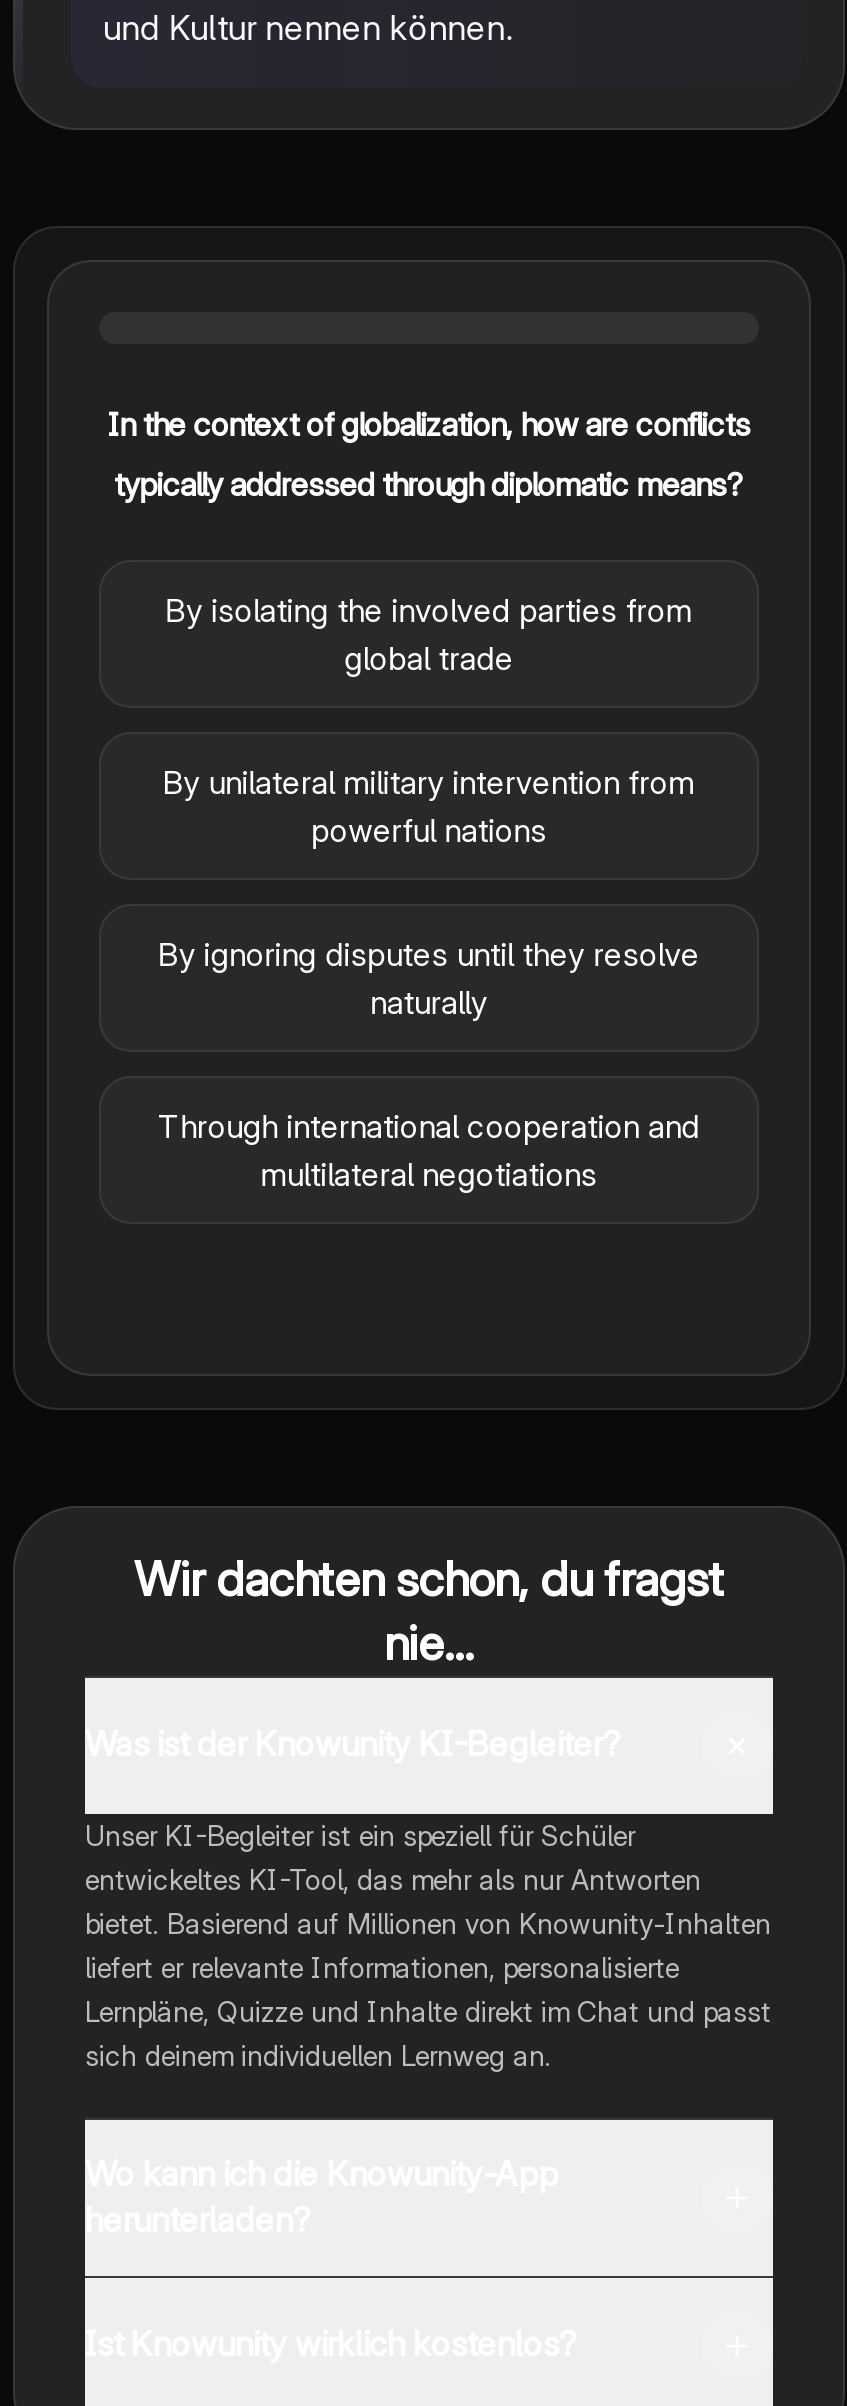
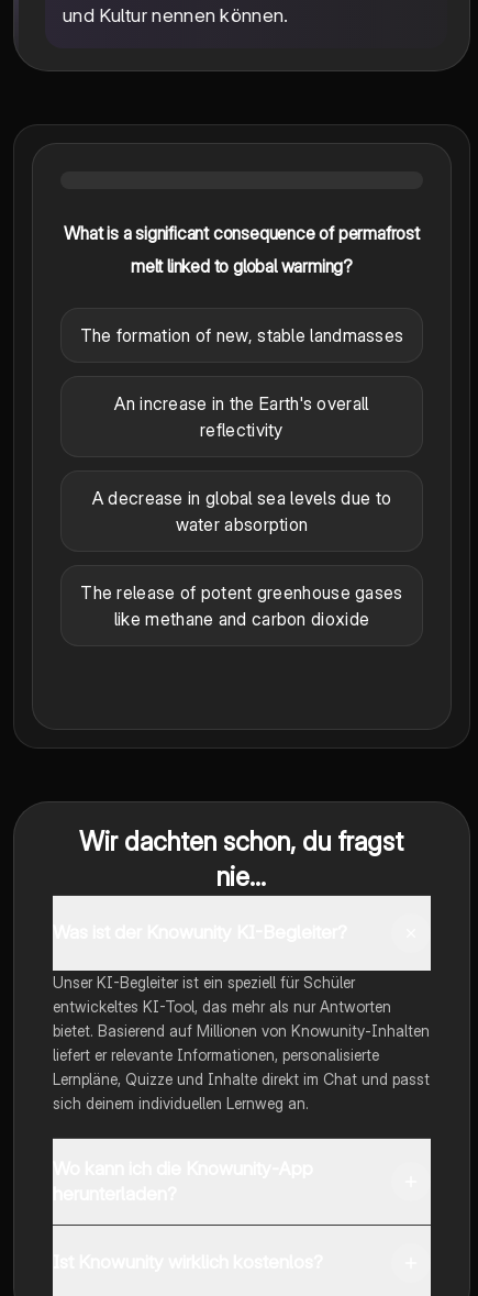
[108,403,750,443] In the context of globalization, how are conflicts -> [64,222,420,244] What is a significant consequence of permafrost
[114,463,744,503] typically addressed through diplomatic means? -> [131,255,353,277] melt linked to global warming?
[166,589,692,677] By isolating the involved parties from | global trade -> [80,324,404,346] The formation of new, stable landmasses
[163,761,695,849] By unilateral military intervention from | powerful nations -> [115,392,369,440] An increase in the Earth's overall | reflectivity
[158,933,700,1021] By ignoring disputes until they resolve | naturally -> [92,487,391,535] A decrease in global sea levels due to | water absorption
[158,1105,700,1193] Through international cooperation and | multilateral negotiations -> [81,581,403,629] The release of potent greenhouse gases | like methane and carbon dioxide

